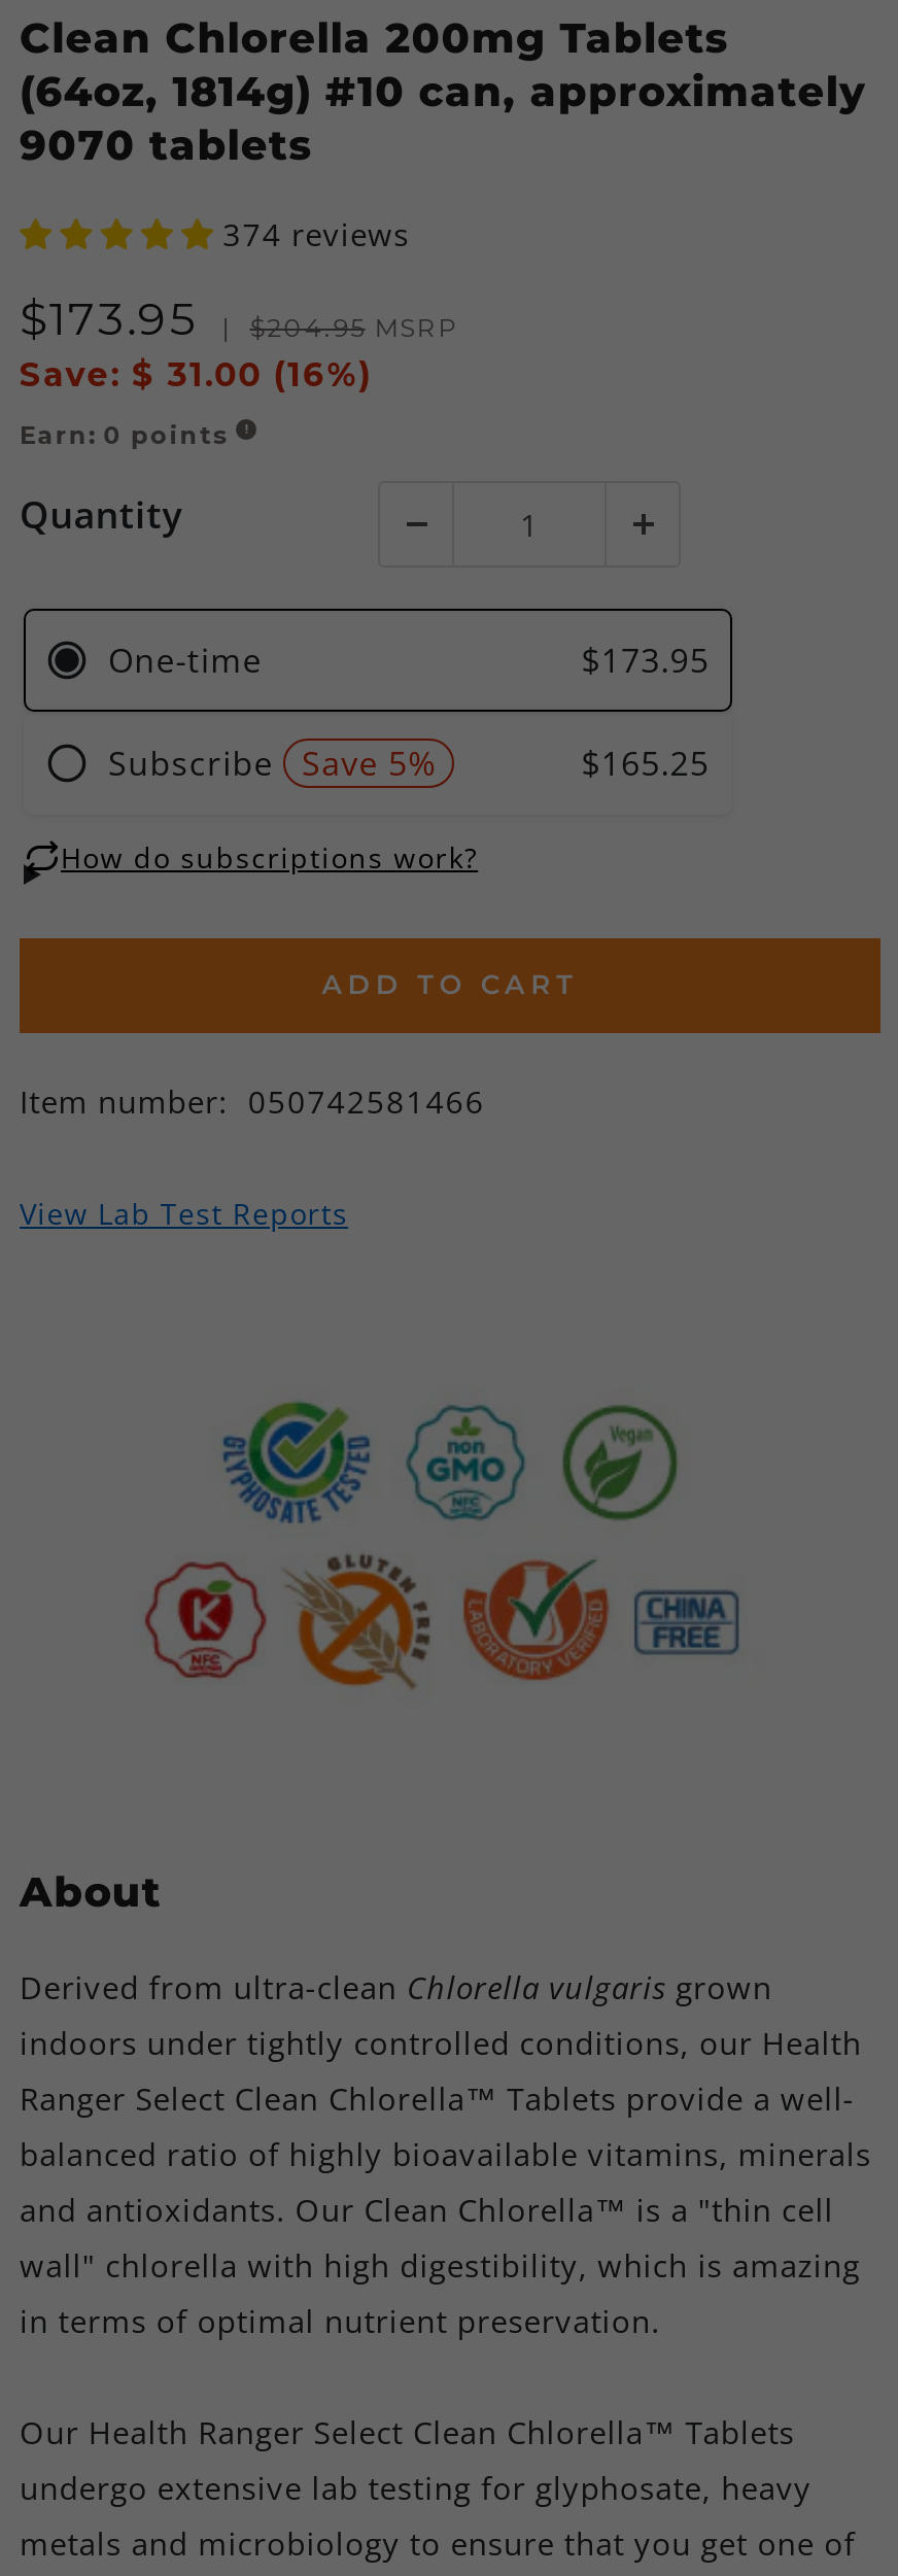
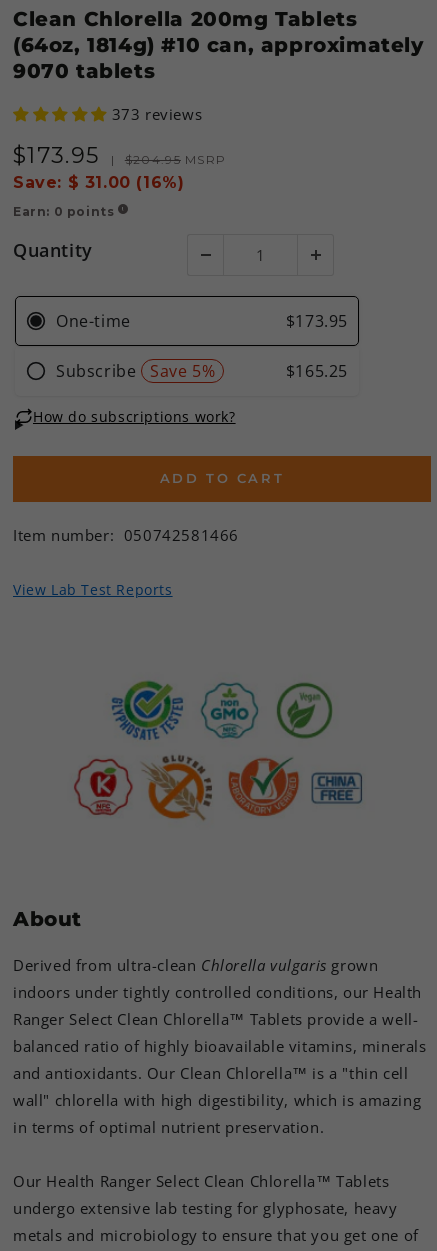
[223,213,409,254] 374 reviews -> [112,104,202,124] 373 reviews

